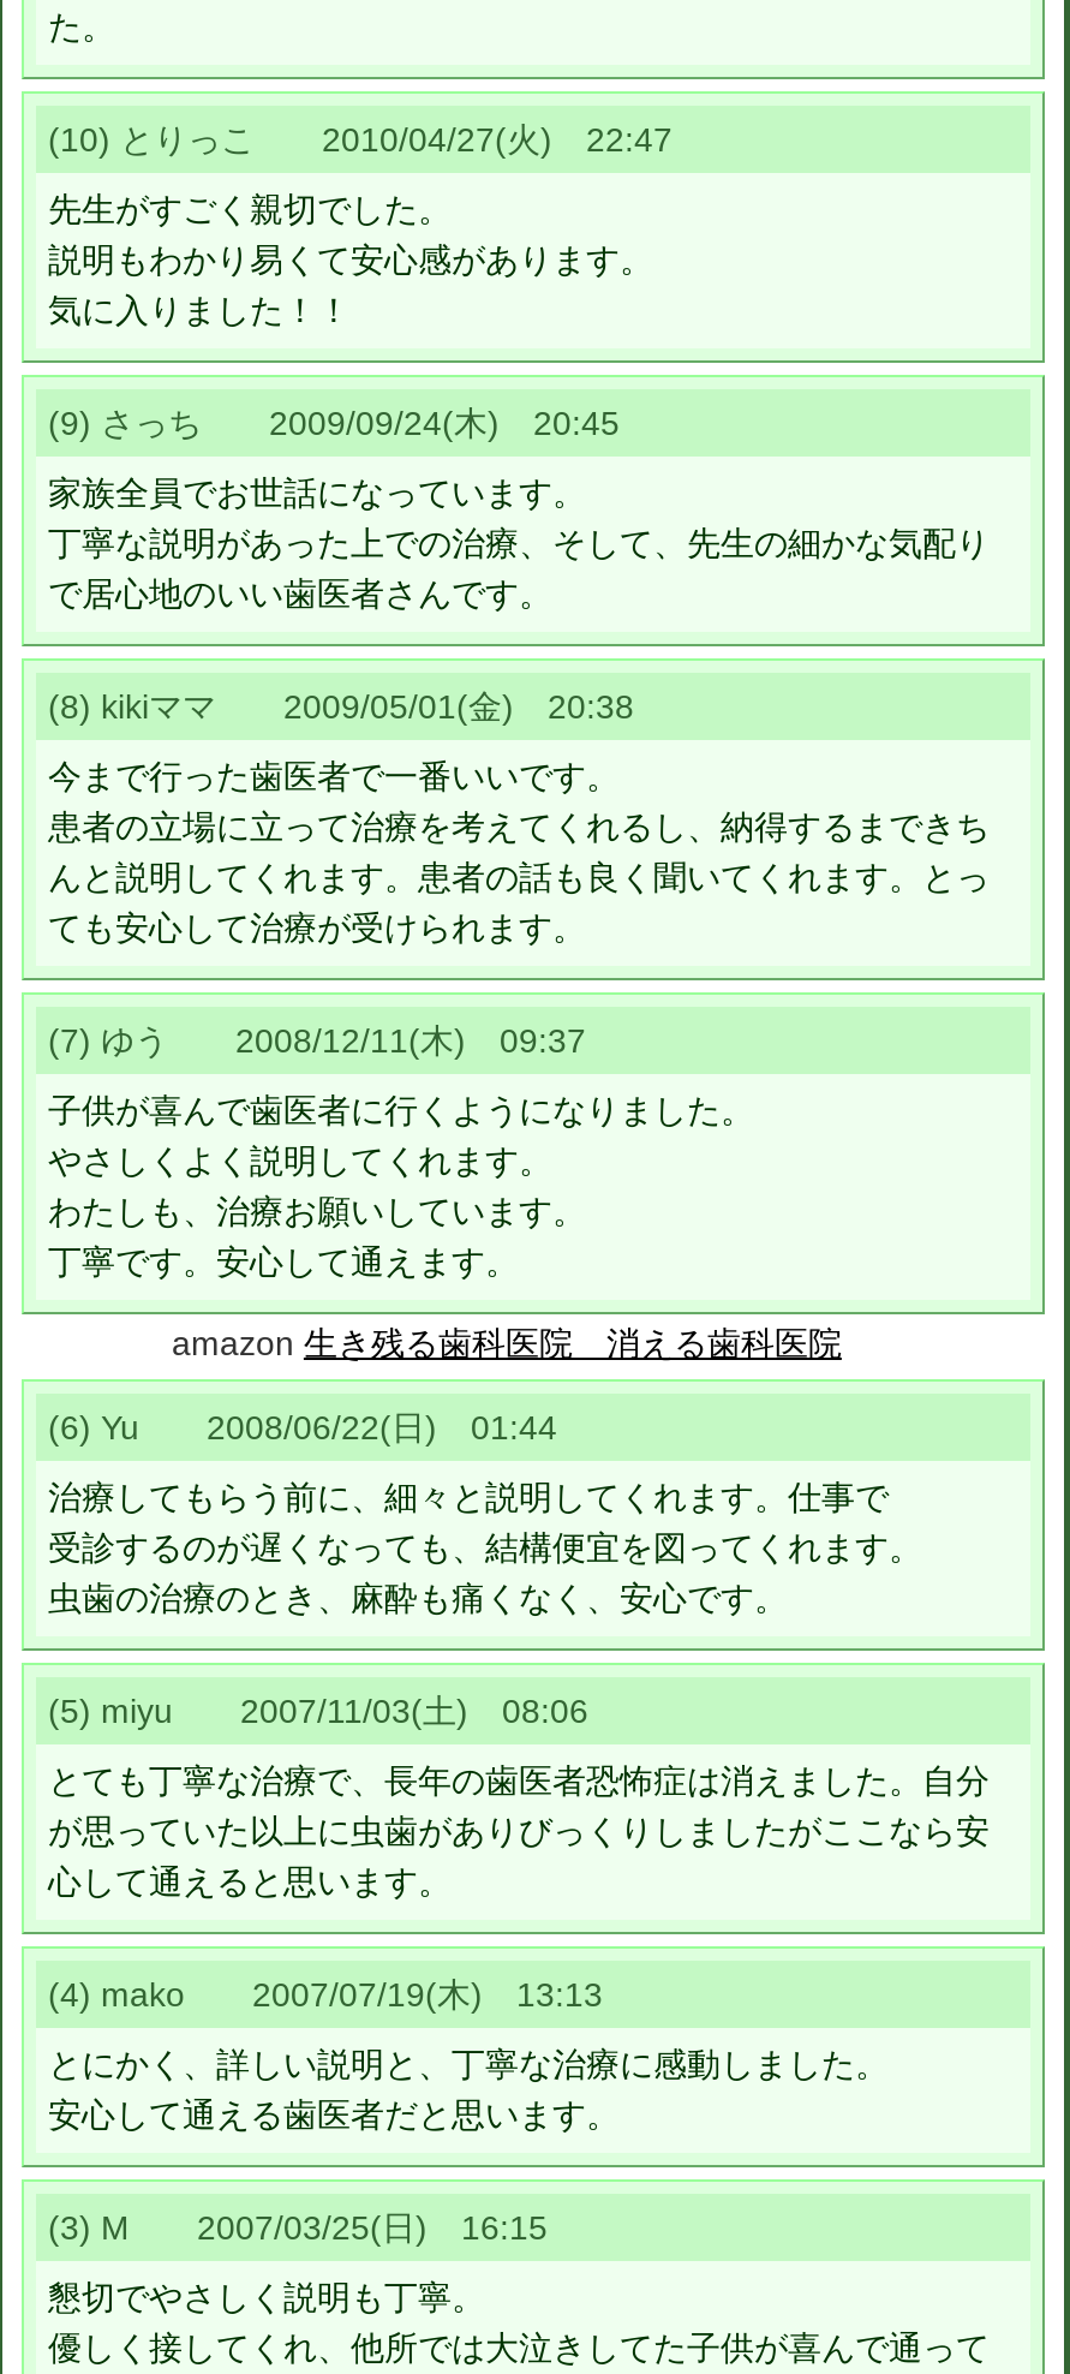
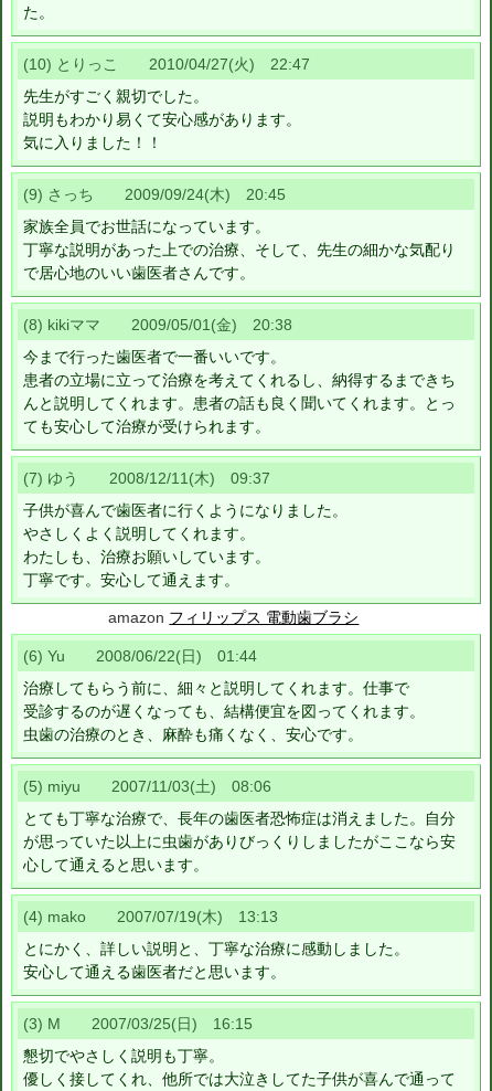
[171,1325,842,1364] amazon生き残る歯科医院 消える歯科医院 -> [109,609,359,627] amazonフィリップス 電動歯ブラシ

